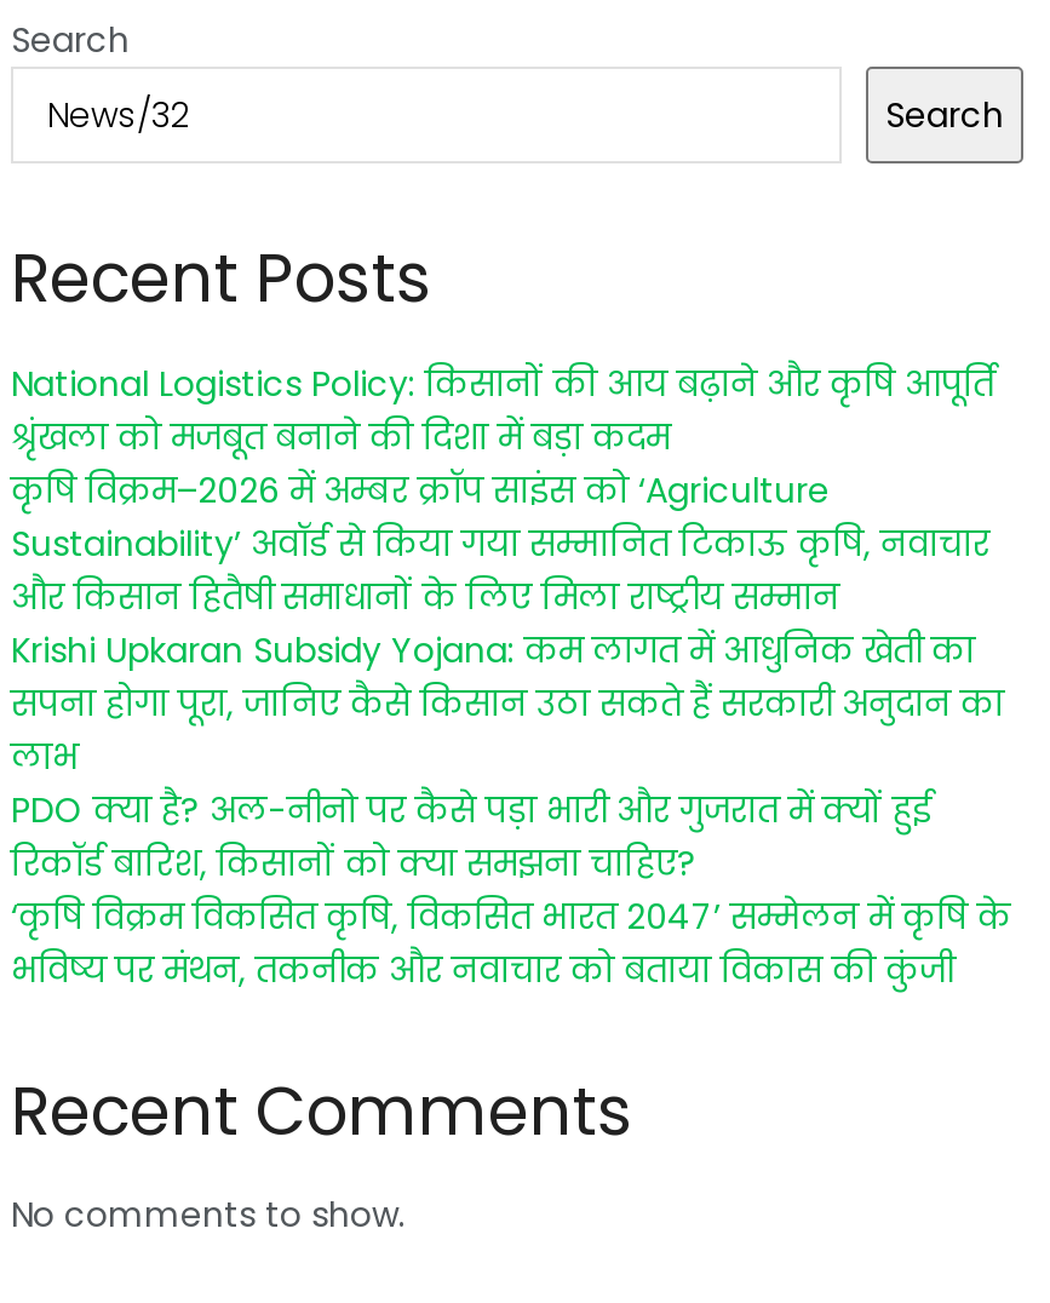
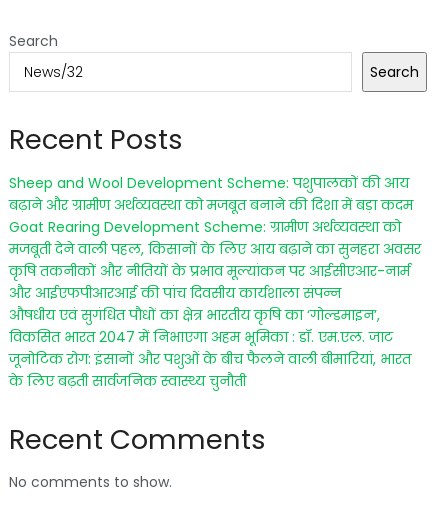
[11,359,1011,993] National Logistics Policy: किसानों की आय बढ़ाने और कृषि आपूर्ति | श्रृंखला को मजबूत बनाने की दिशा में बड़ा कदम | कृषि विक्रम–2026 में अम्बर क्रॉप साइंस को ‘Agriculture | Sustainability’ अवॉर्ड से किया गया सम्मानित टिकाऊ कृषि, नवाचार | और किसान हितैषी समाधानों के लिए मिला राष्ट्रीय सम्मान | Krishi Upkaran Subsidy Yojana: कम लागत में आधुनिक खेती का | सपना होगा पूरा, जानिए कैसे किसान उठा सकते हैं सरकारी अनुदान का | लाभ | PDO क्या है? अल-नीनो पर कैसे पड़ा भारी और गुजरात में क्यों हुई | रिकॉर्ड बारिश, किसानों को क्या समझना चाहिए? | ‘कृषि विक्रम विकसित कृषि, विकसित भारत 2047’ सम्मेलन में कृषि के | भविष्य पर मंथन, तकनीक और नवाचार को बताया विकास की कुंजी -> [9,173,421,391] Sheep and Wool Development Scheme: पशुपालकों की आय | बढ़ाने और ग्रामीण अर्थव्यवस्था को मजबूत बनाने की दिशा में बड़ा कदम | Goat Rearing Development Scheme: ग्रामीण अर्थव्यवस्था को | मजबूती देने वाली पहल, किसानों के लिए आय बढ़ाने का सुनहरा अवसर | कृषि तकनीकों और नीतियों के प्रभाव मूल्यांकन पर आईसीएआर-नार्म | और आईएफपीआरआई की पांच दिवसीय कार्यशाला संपन्न | औषधीय एवं सुगंधित पौधों का क्षेत्र भारतीय कृषि का ‘गोल्डमाइन’, | विकसित भारत 2047 में निभाएगा अहम भूमिका : डॉ. एम.एल. जाट | जूनोटिक रोग: इंसानों और पशुओं के बीच फैलने वाली बीमारियां, भारत | के लिए बढ़ती सार्वजनिक स्वास्थ्य चुनौती

